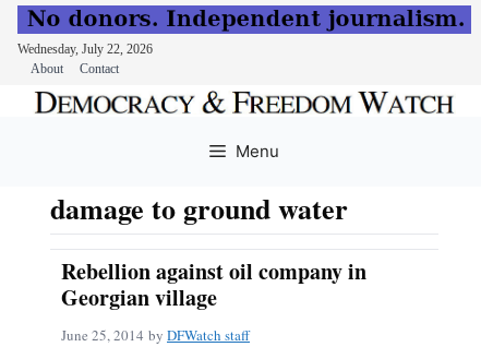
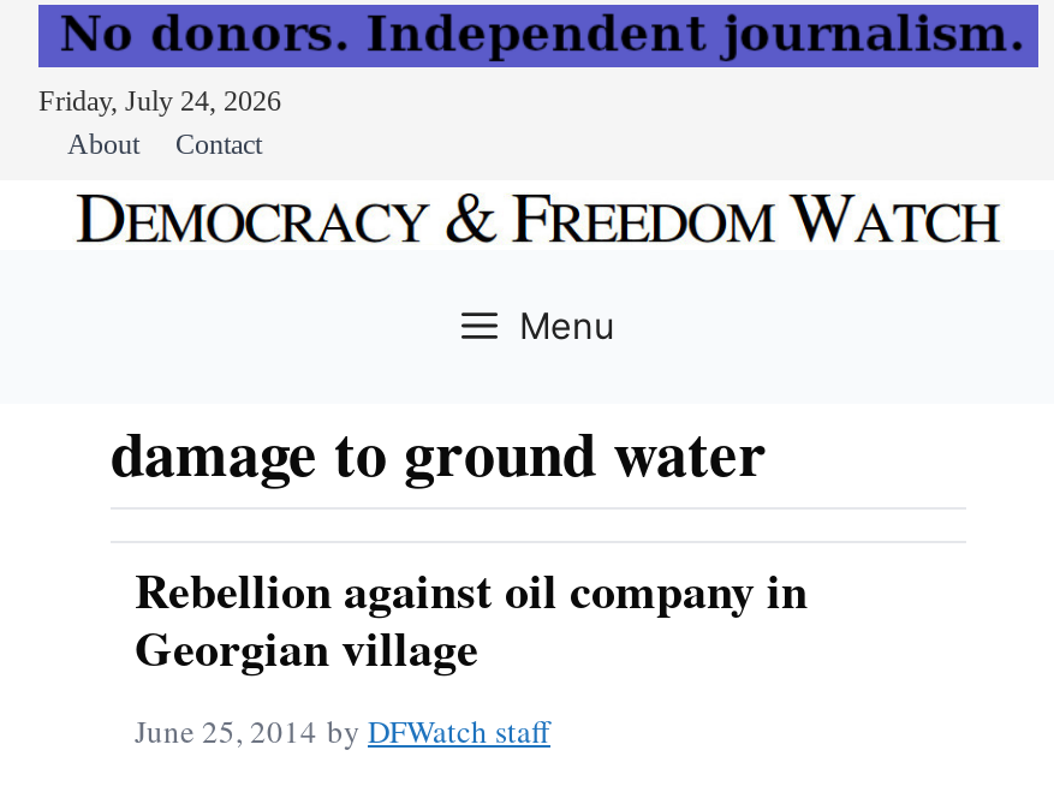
[17,41,153,57] Wednesday, July 22, 2026 -> [38,84,281,118] Friday, July 24, 2026

